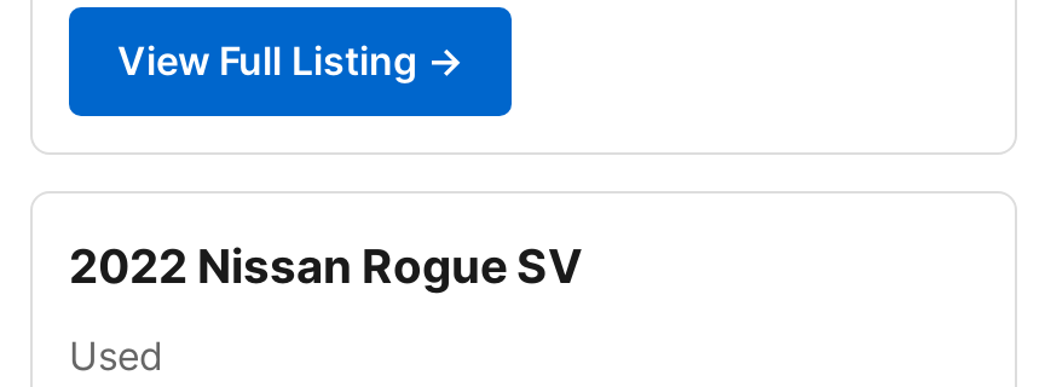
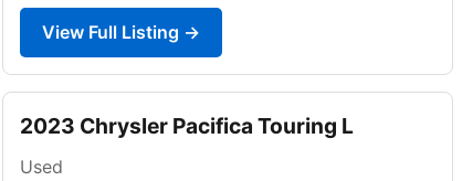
[69,237,582,295] 2022 Nissan Rogue SV -> [20,112,354,139] 2023 Chrysler Pacifica Touring L

